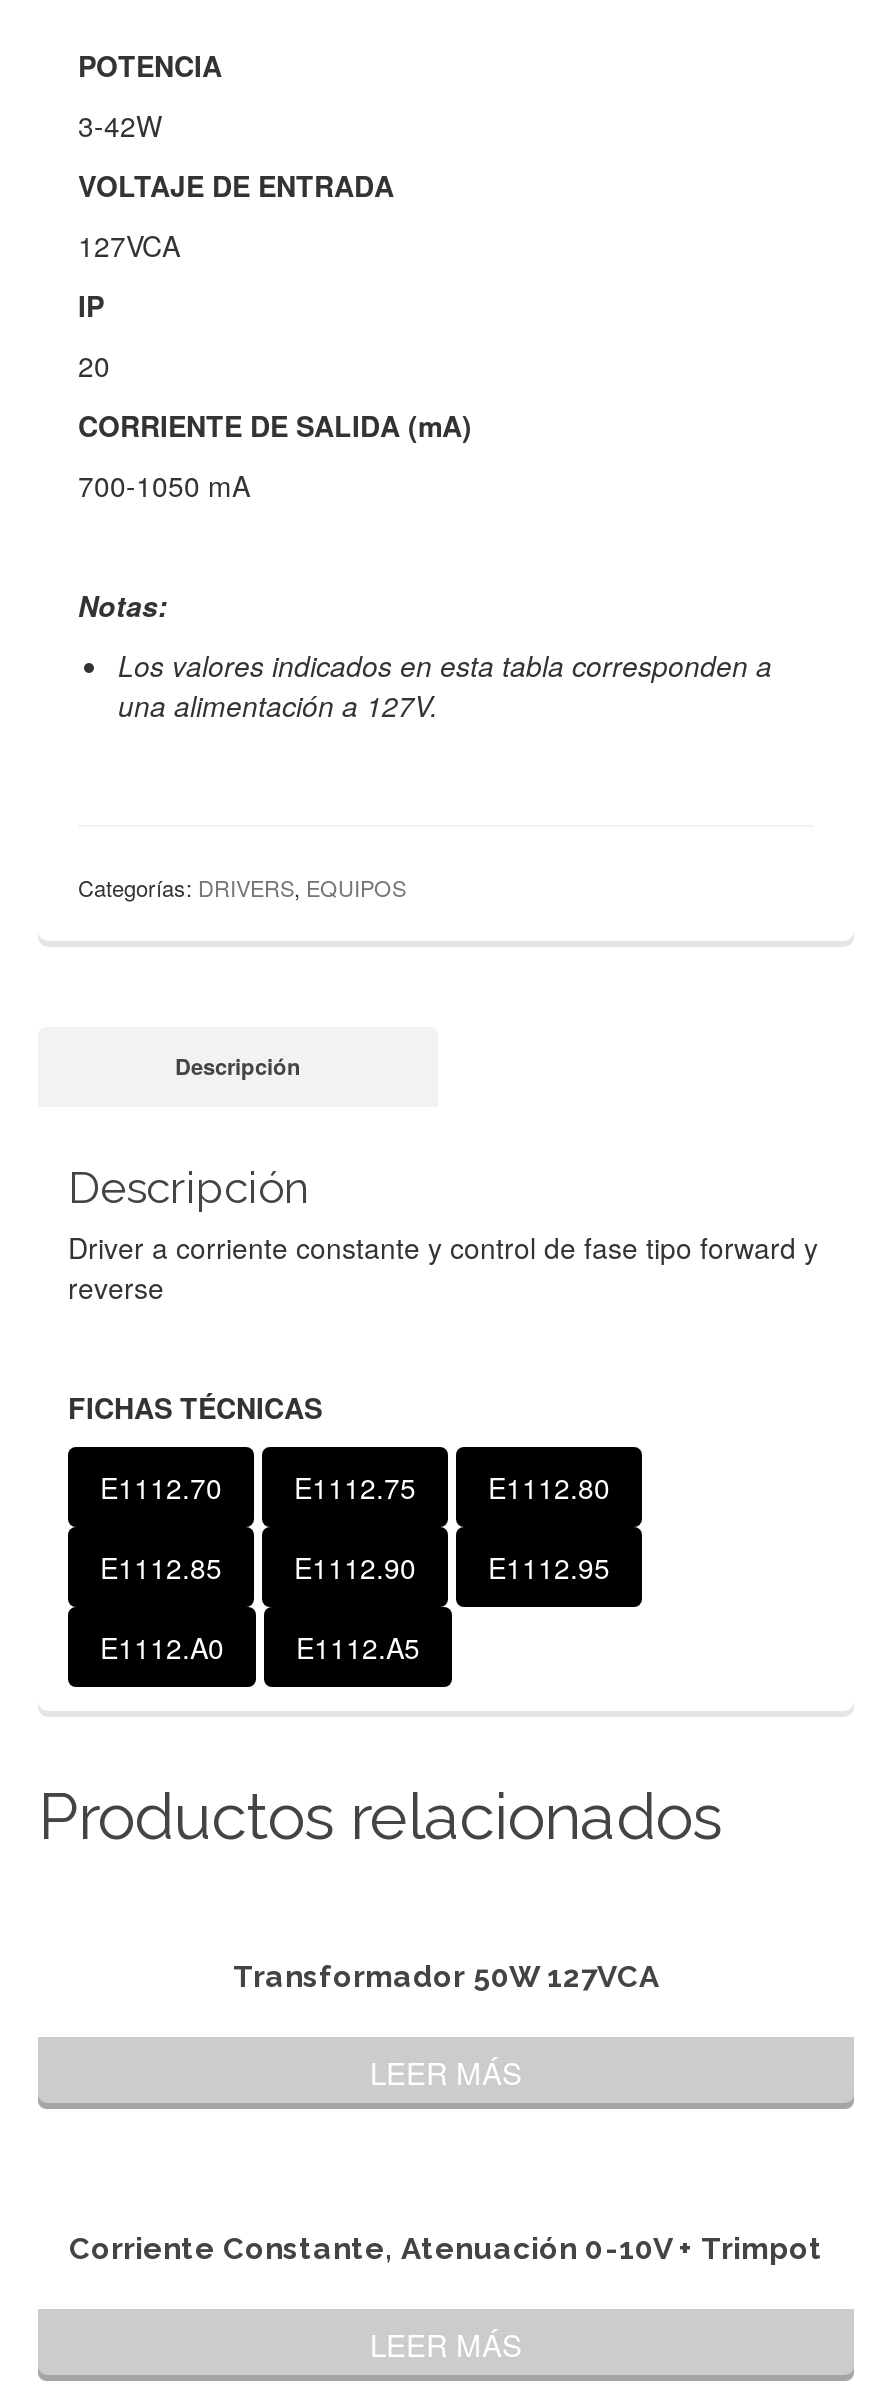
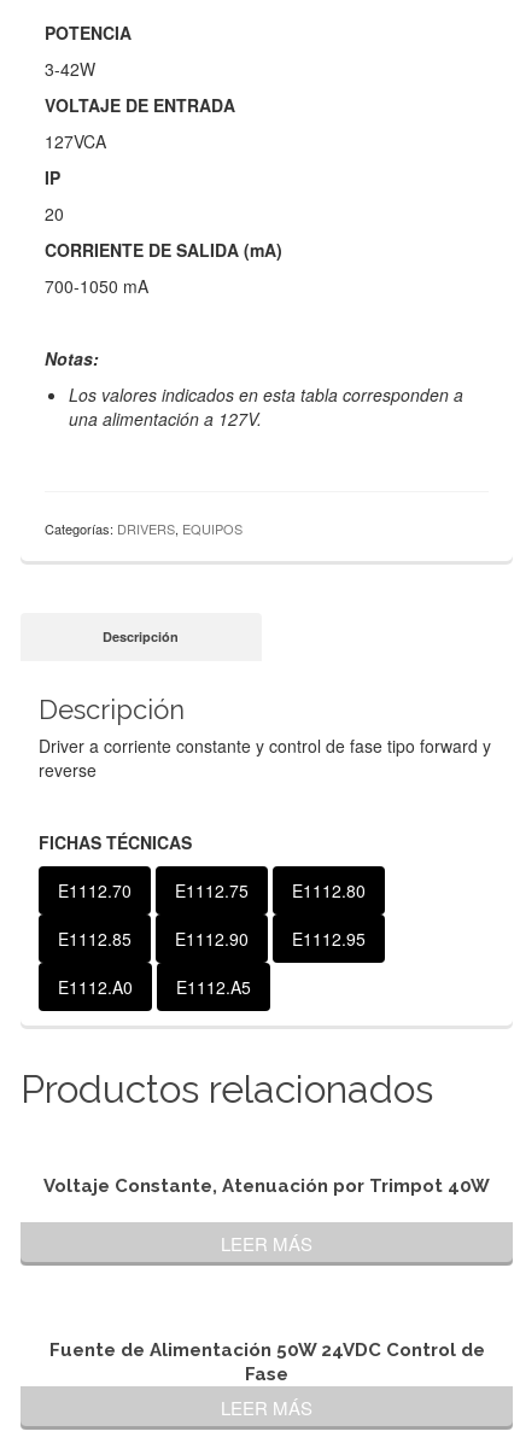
[233,1960,659,1996] Transformador 50W 127VCA -> [43,1176,490,1197] Voltaje Constante, Atenuación por Trimpot 40W
[69,2232,823,2268] Corriente Constante, Atenuación 0-10V + Trimpot -> [49,1340,484,1385] Fuente de Alimentación 50W 24VDC Control de | Fase

